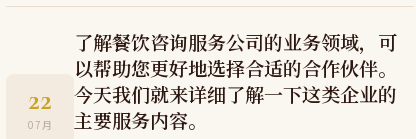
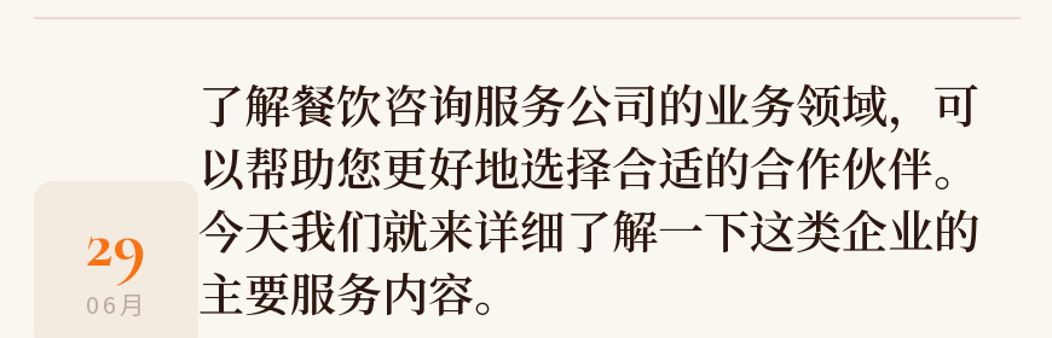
[27,81,52,131] 22 | 07月 -> [85,199,148,320] 29 | 06月

